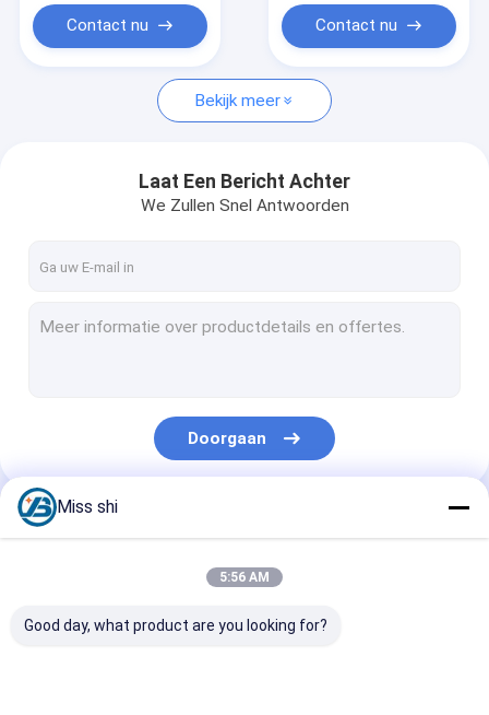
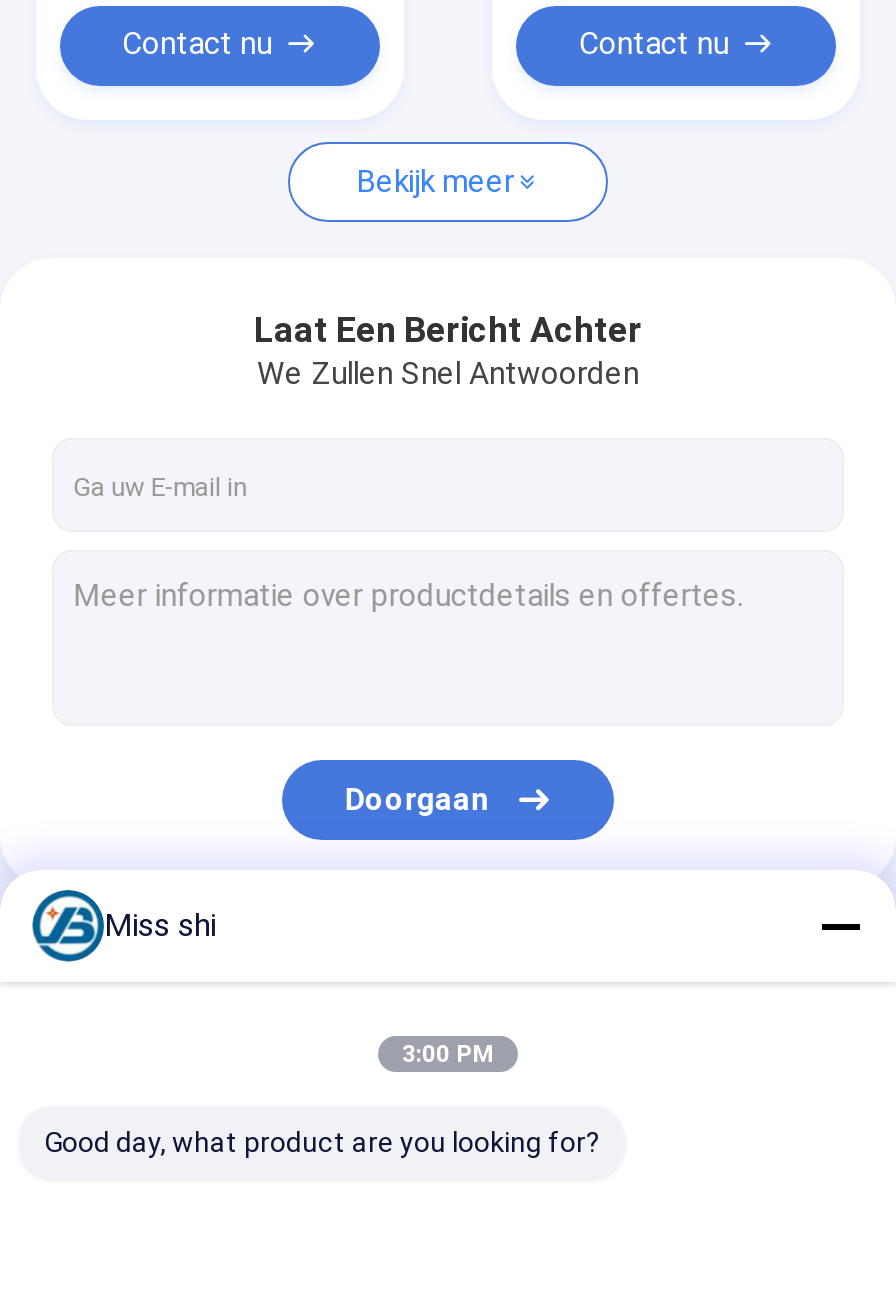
[219,570,270,585] 5:56 AM -> [402,1040,494,1068] 3:00 PM

